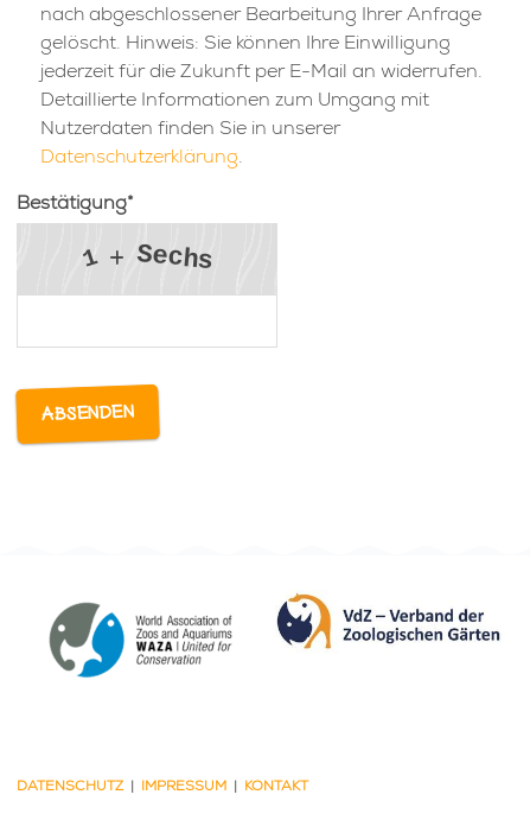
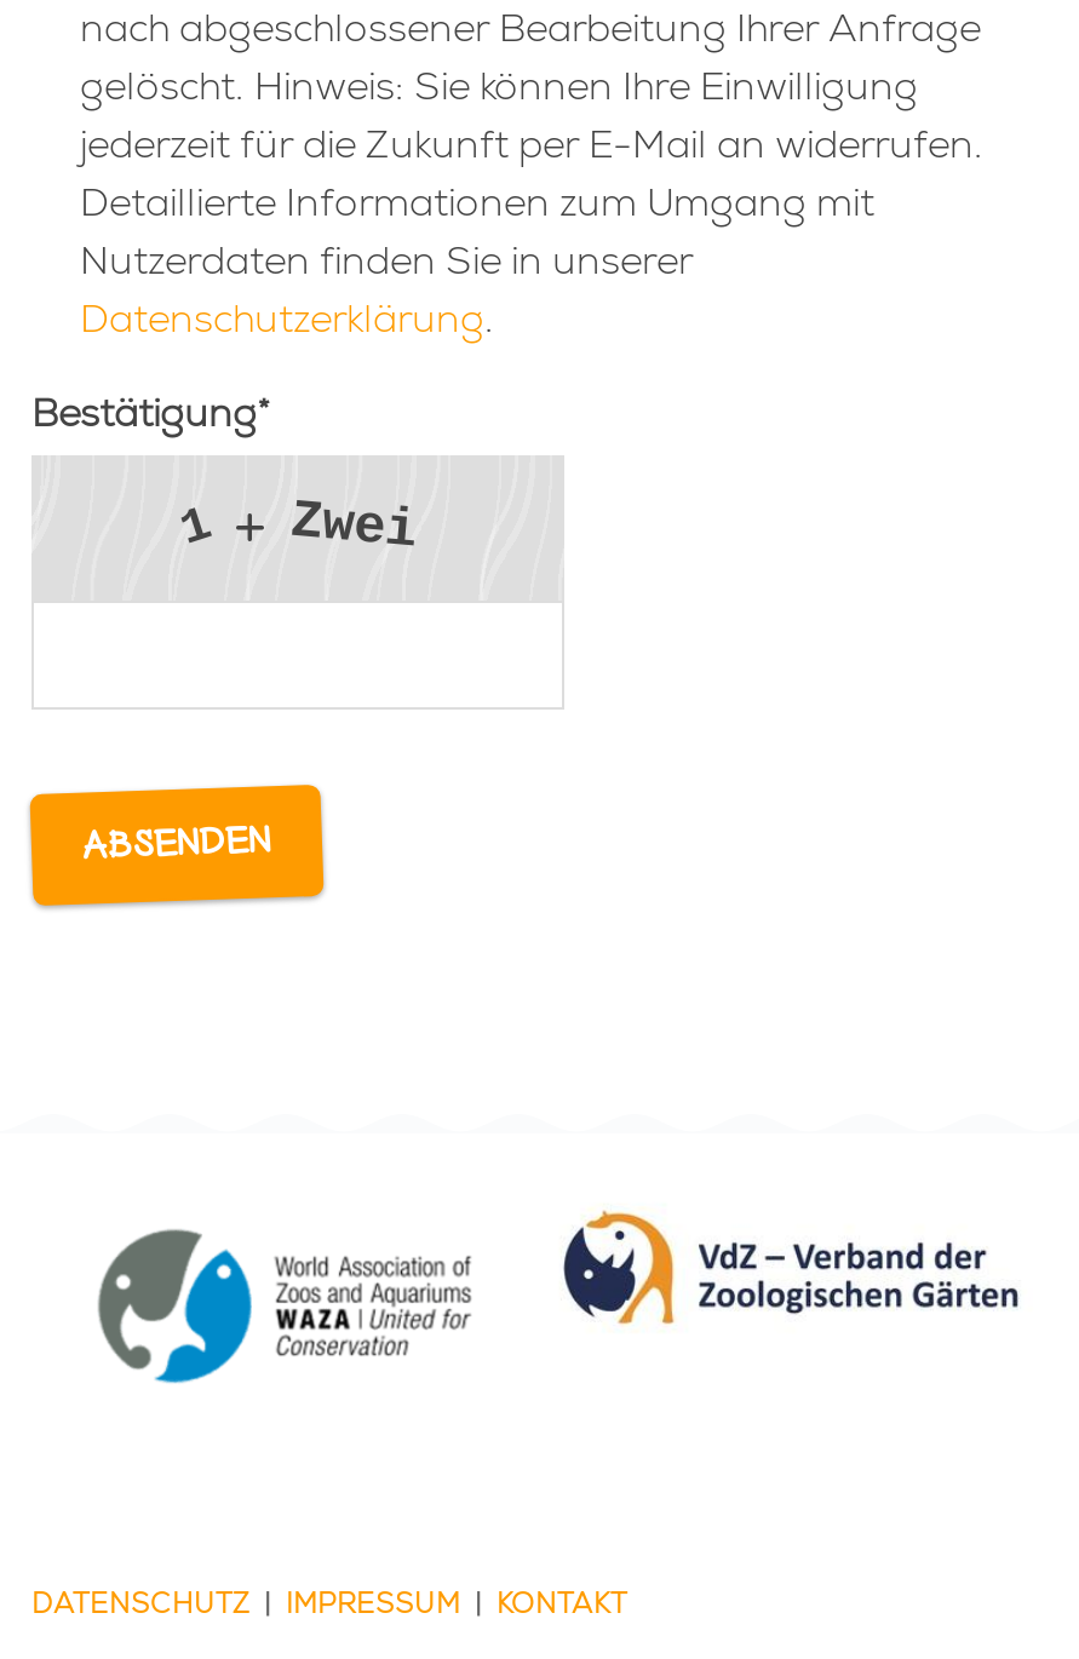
[135,240,153,271] S -> [288,491,356,557] Z | w
[165,243,214,276] c | h | s -> [382,499,419,562] i

